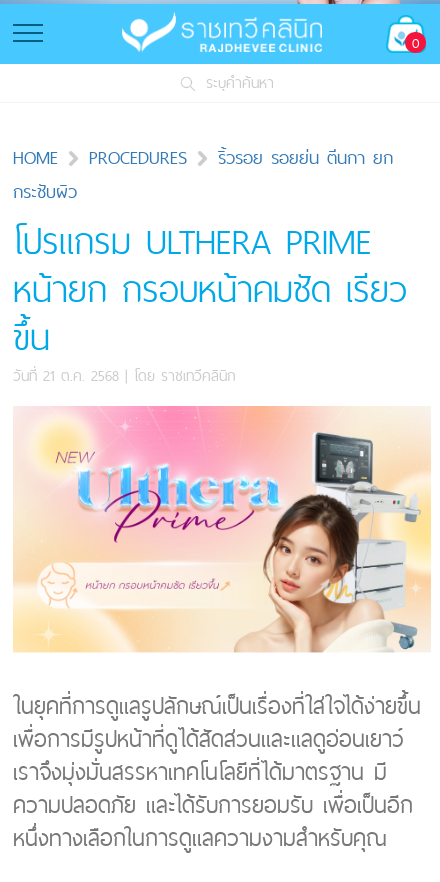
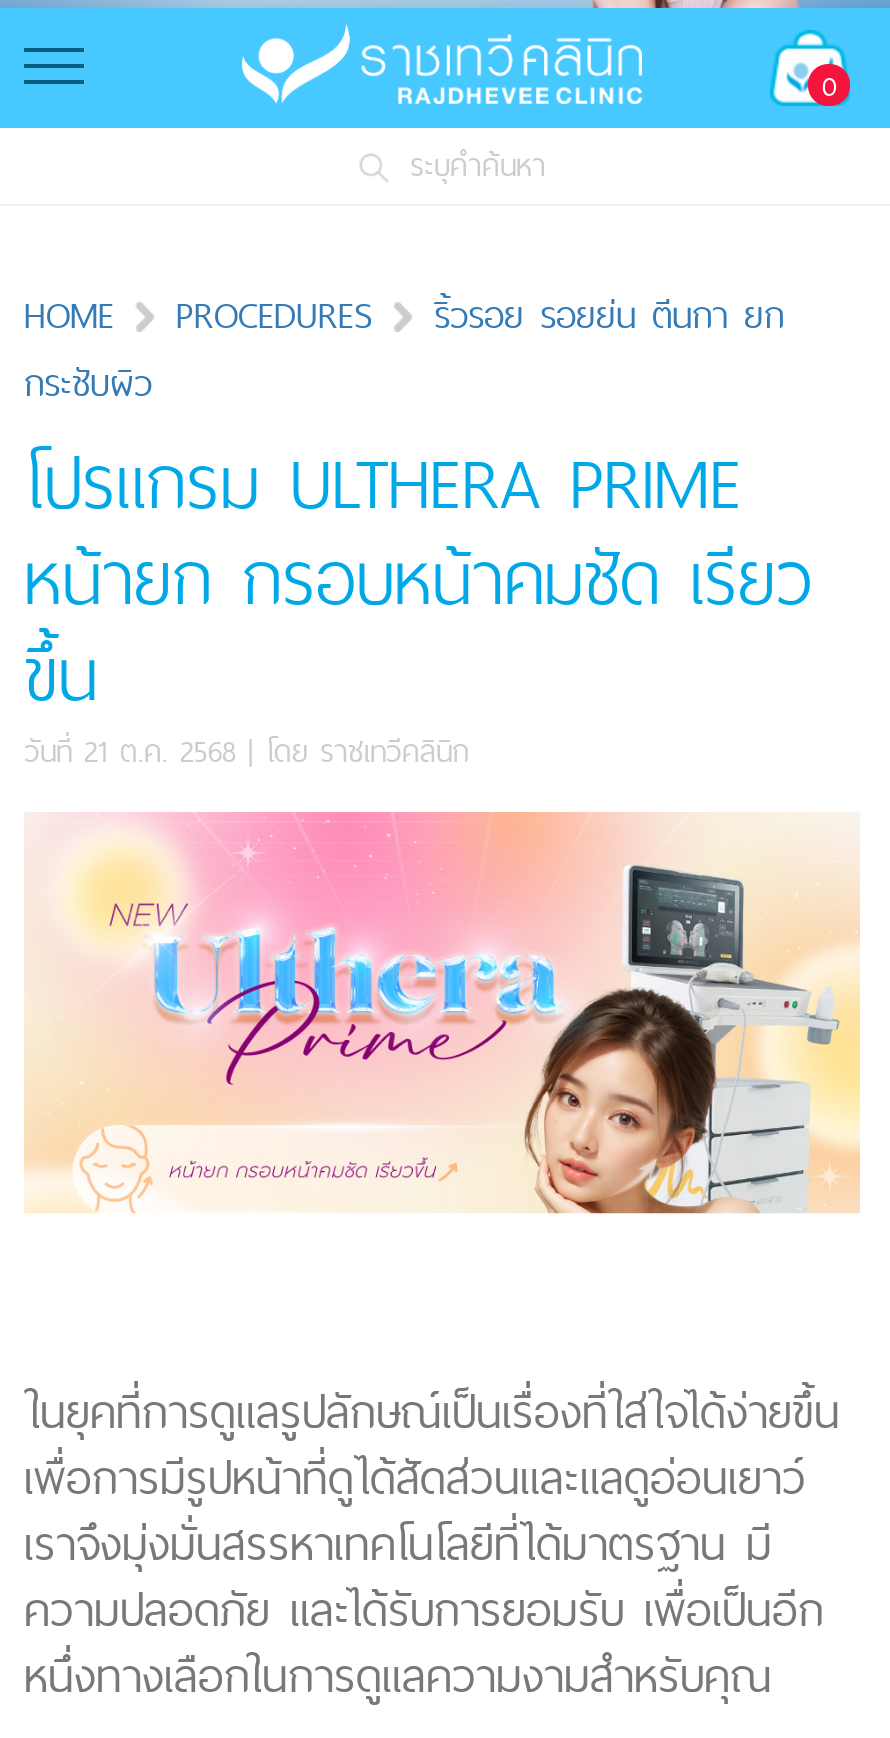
[13,606,431,653] [image] -> none

